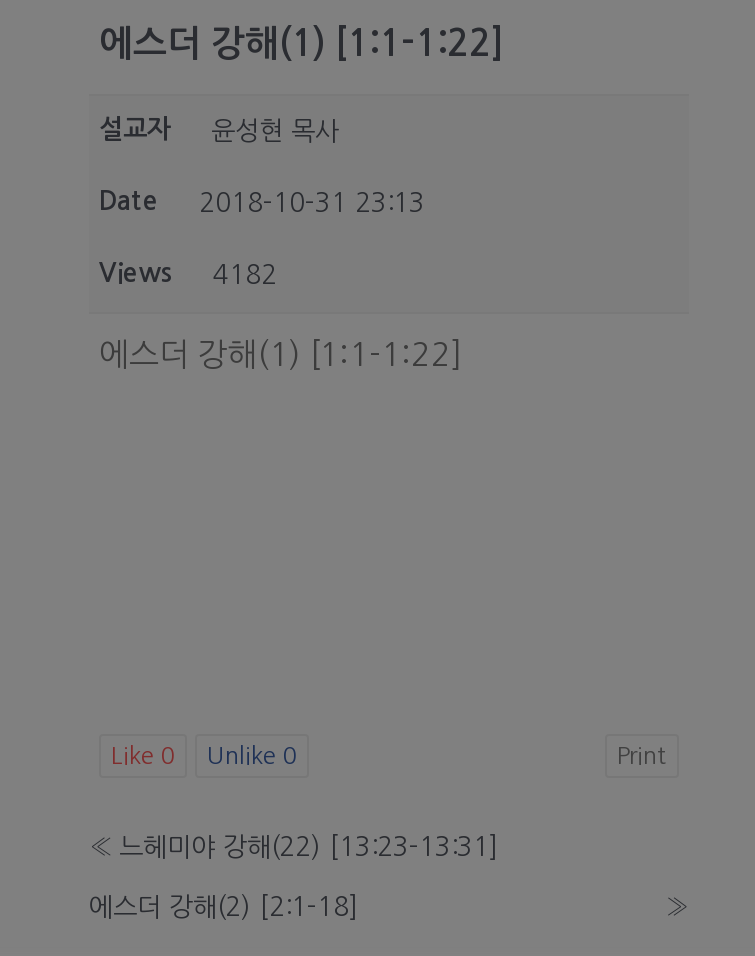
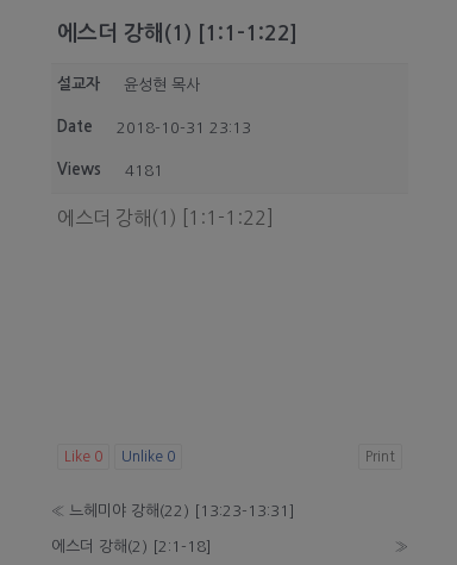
[99,260,277,288] Views 4182 -> [57,162,163,178] Views 4181

